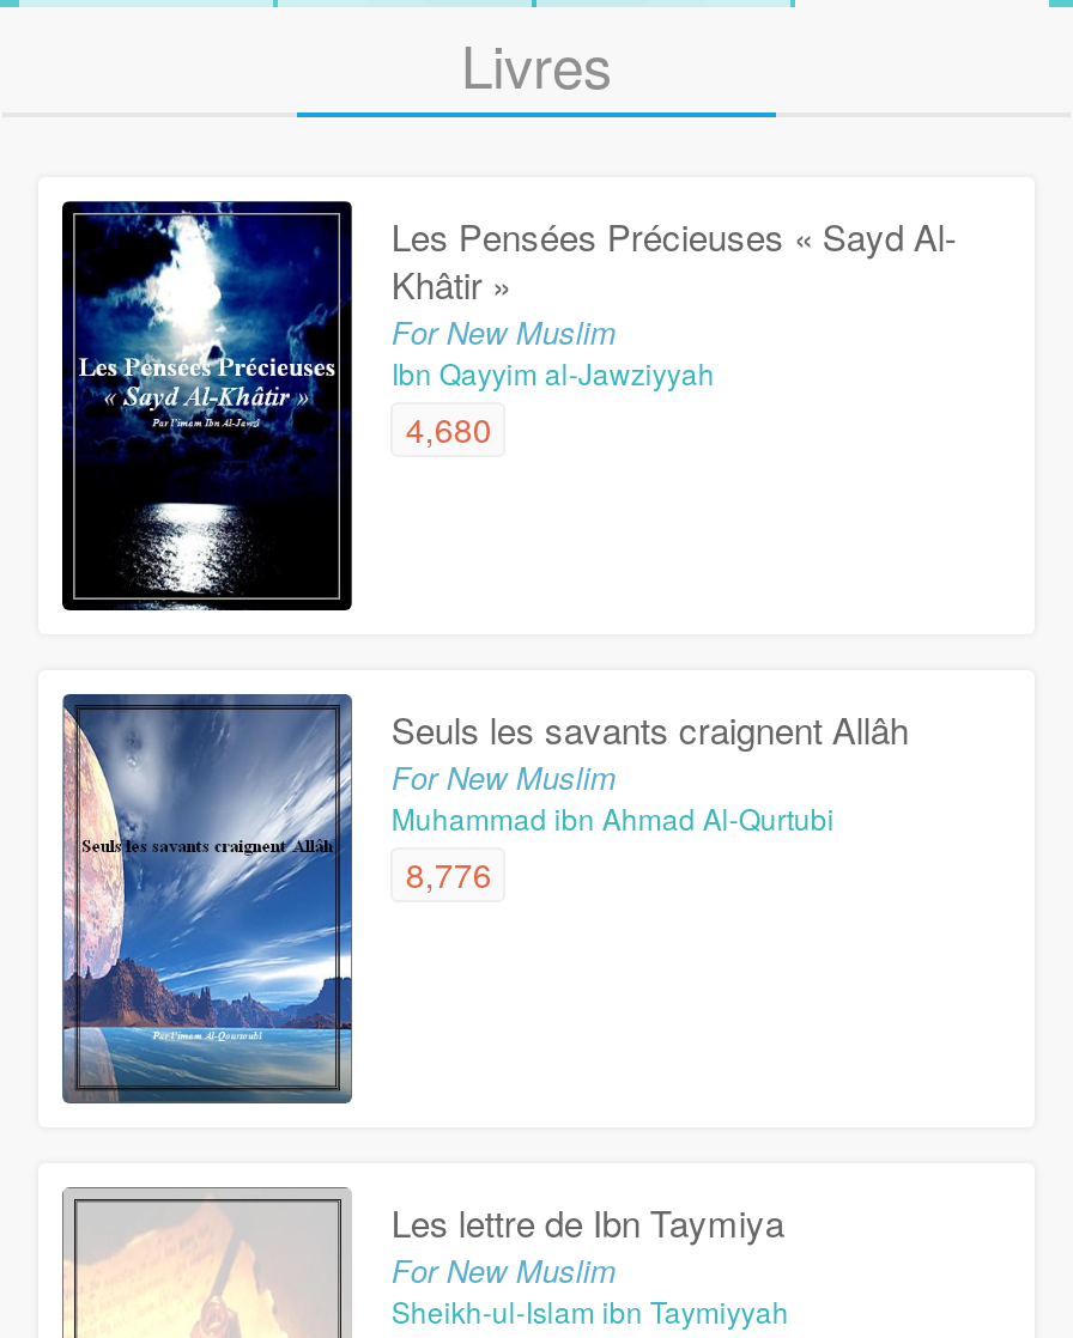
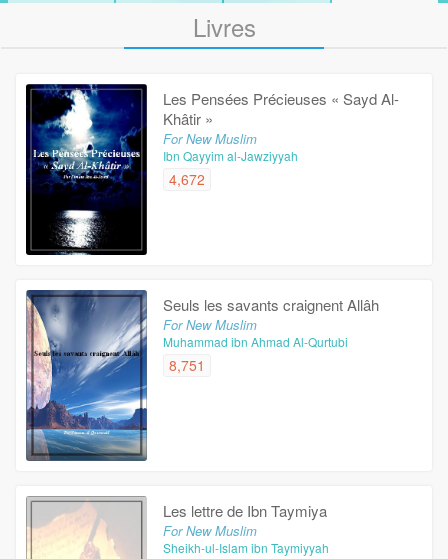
[405,405,492,452] 4,680 -> [169,169,205,189] 4,672
[405,851,492,899] 8,776 -> [169,355,205,375] 8,751

